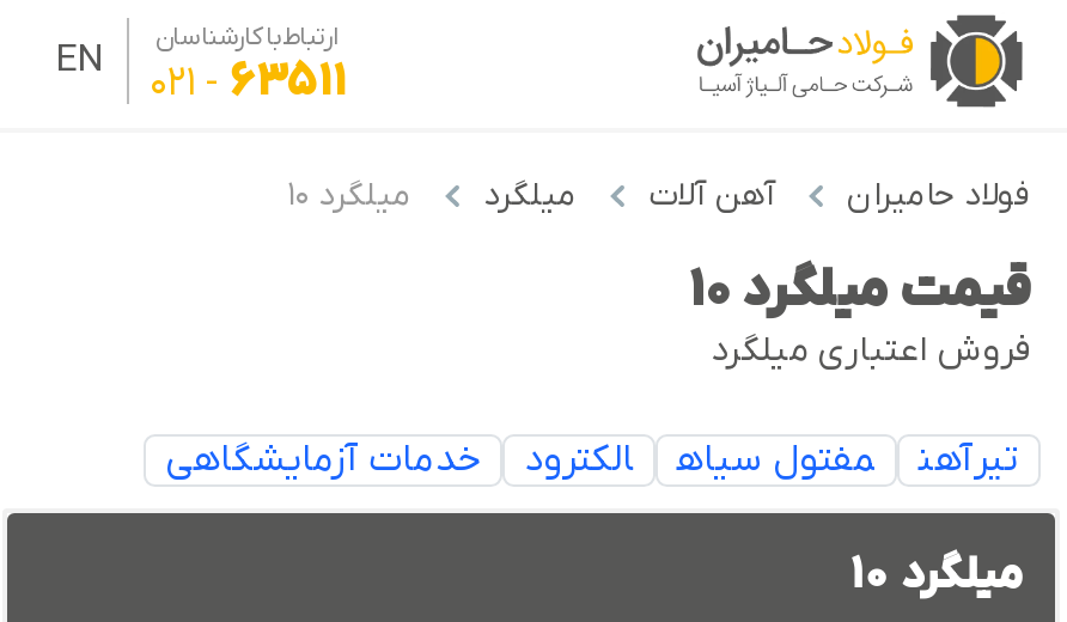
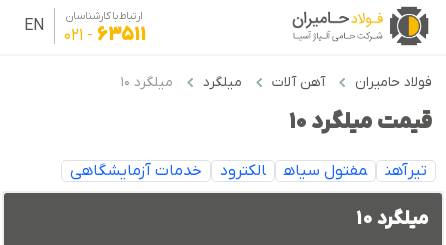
[711,327,1031,374] فروش اعتباری میلگرد -> none

